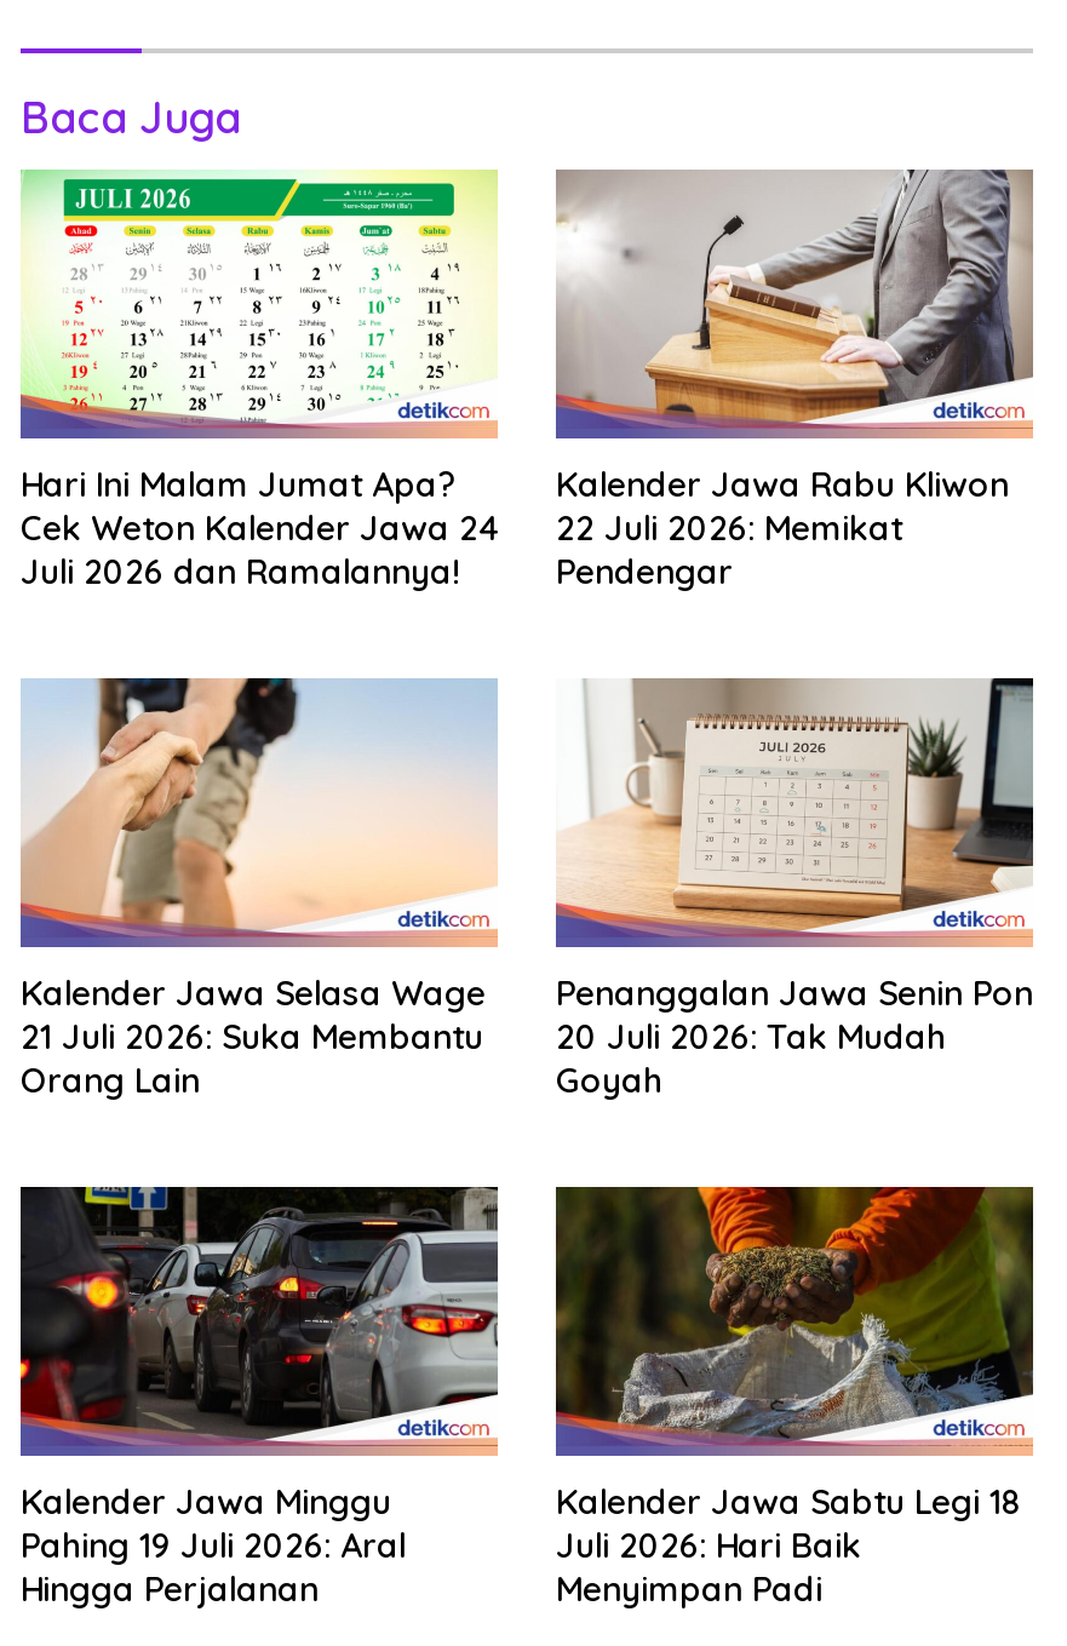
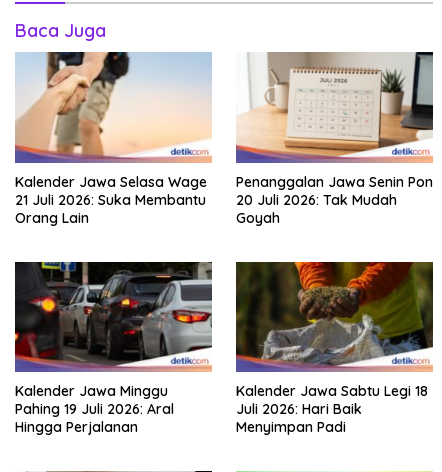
[21,170,498,594] [image] | Hari Ini Malam Jumat Apa? | Cek Weton Kalender Jawa 24 | Juli 2026 dan Ramalannya! -> none
[553,170,1033,594] [image] | Kalender Jawa Rabu Kliwon | 22 Juli 2026: Memikat | Pendengar -> none

